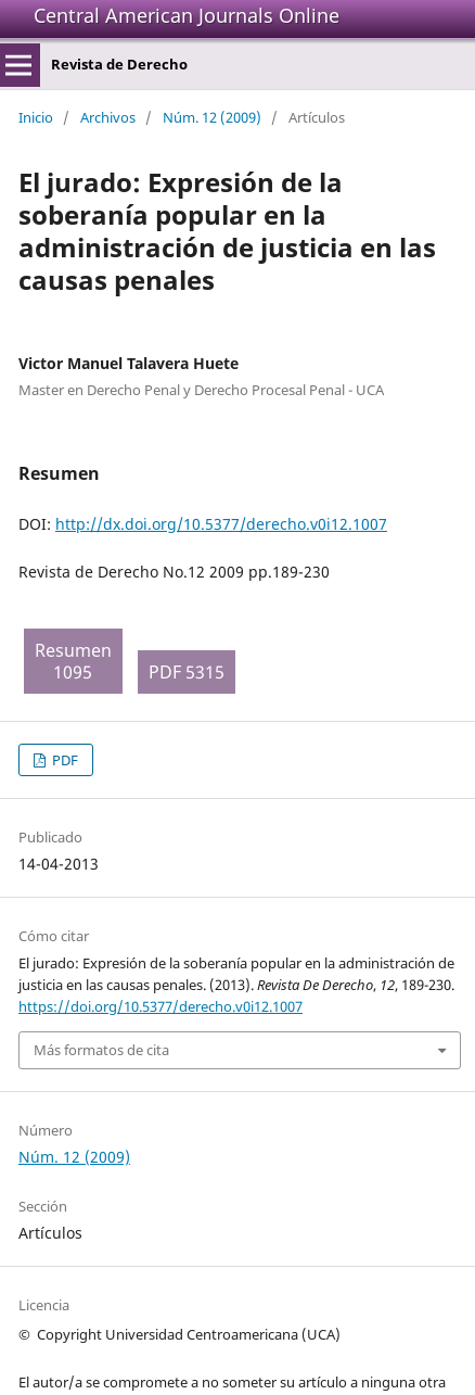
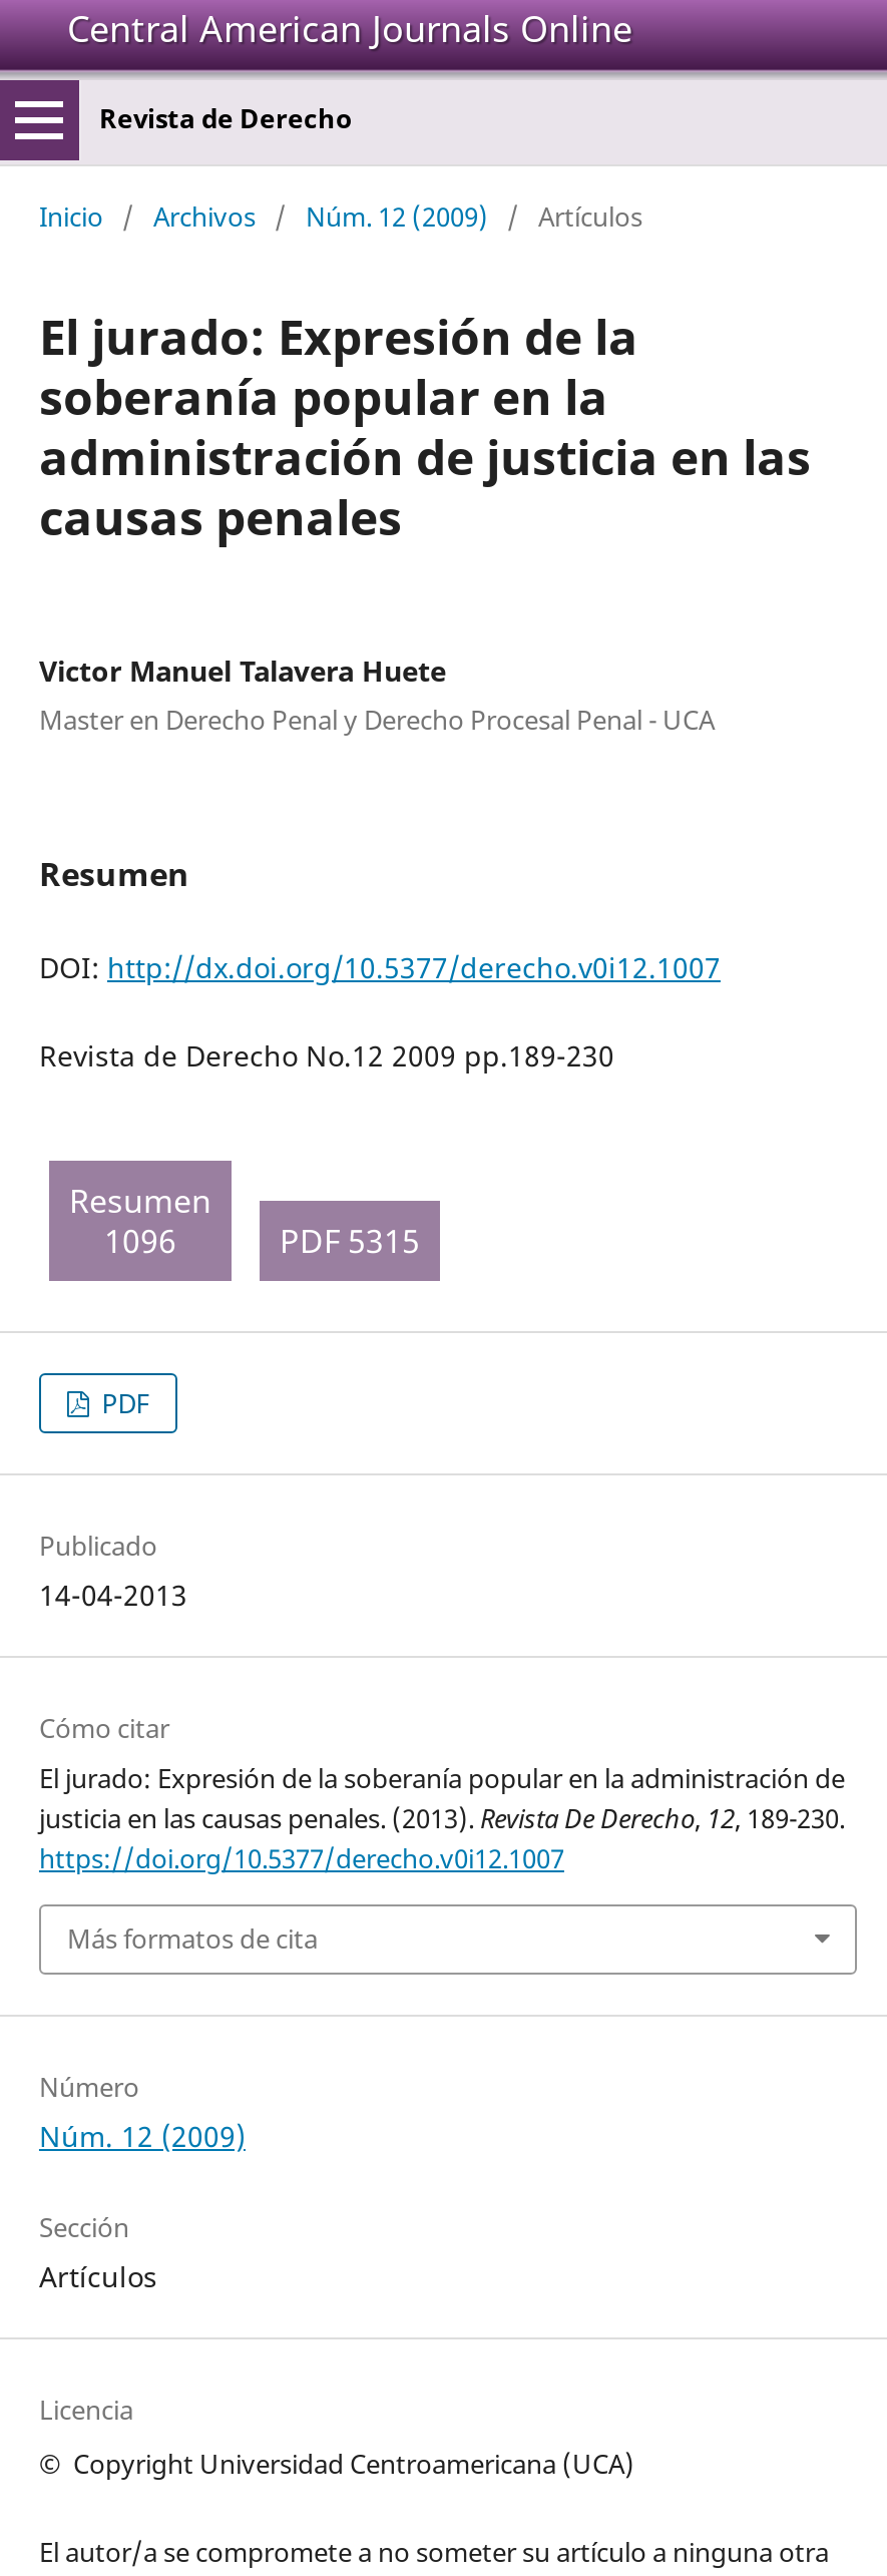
[54,660,93,684] 1095 -> [104,1219,176,1263] 1096

